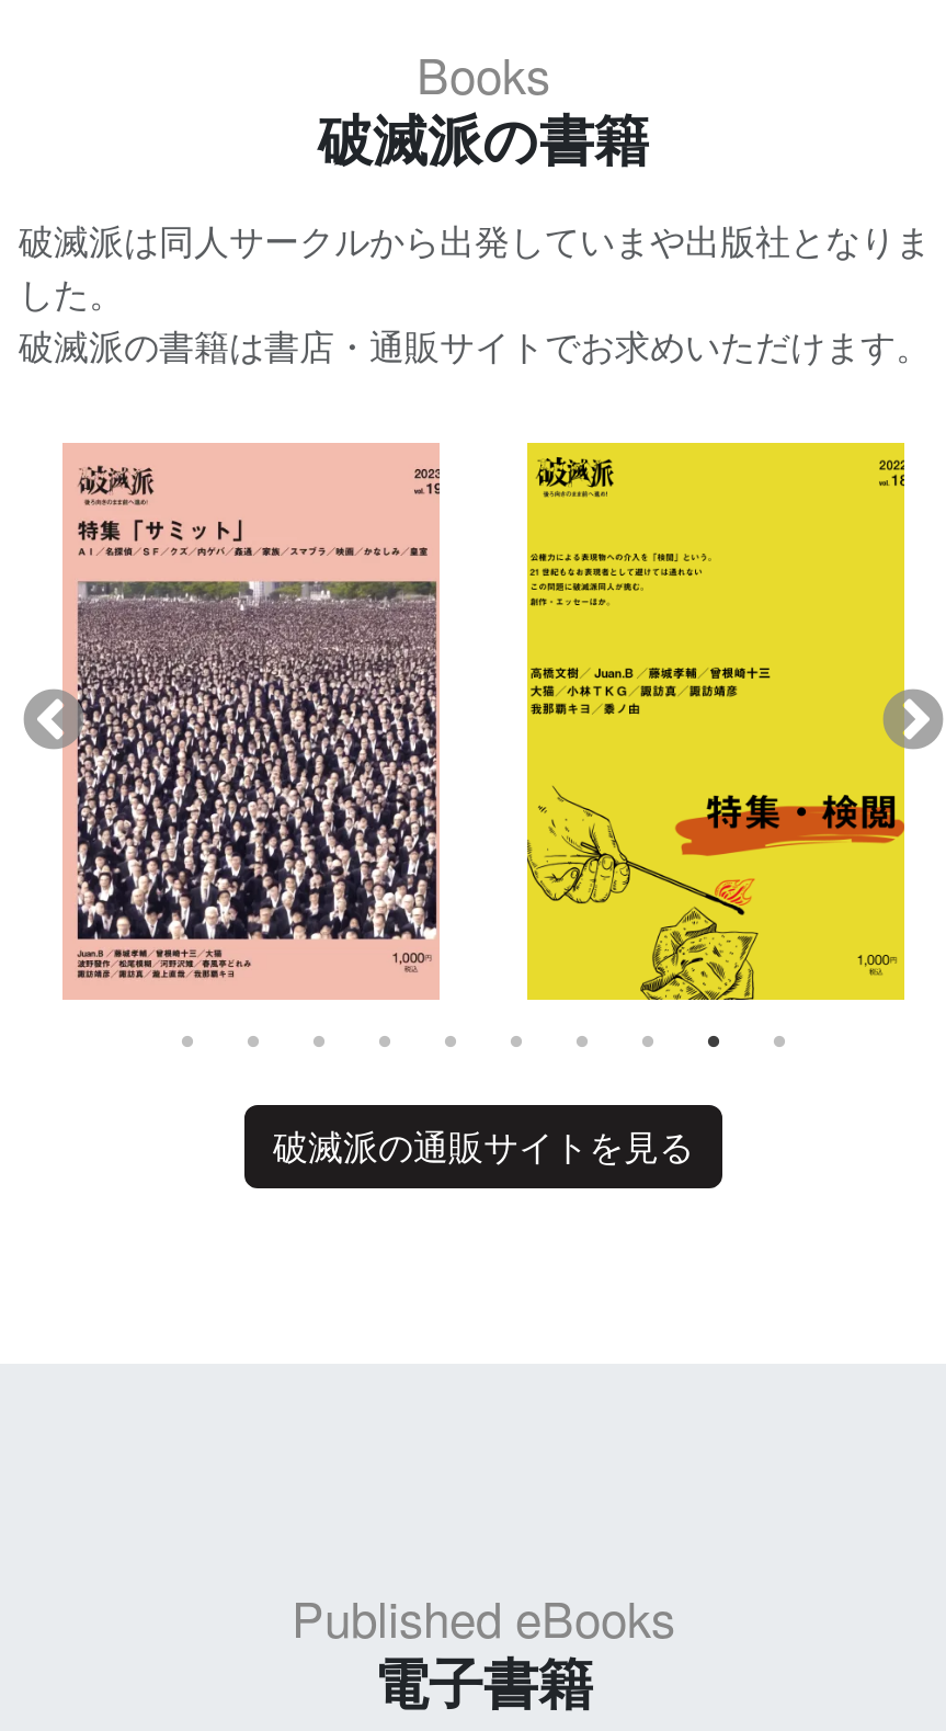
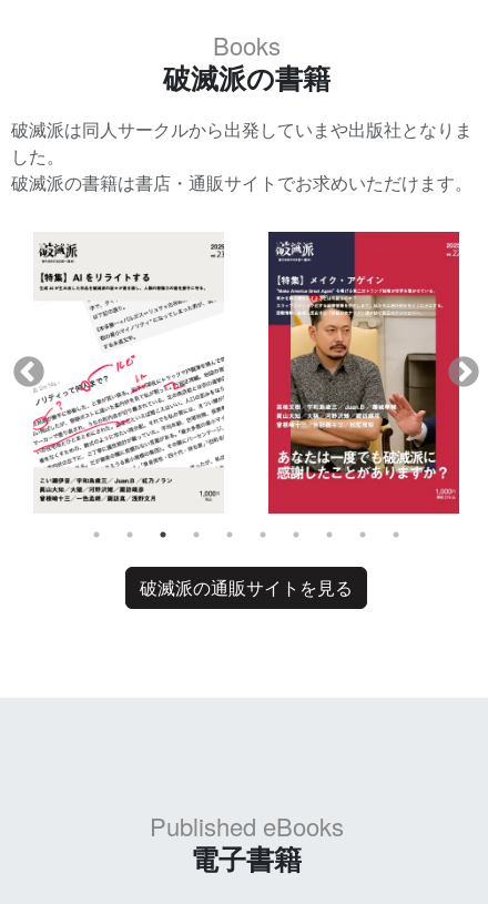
[62,443,442,1000] [image] -> [33,233,224,512] [image]
[525,441,907,1002] [image] -> [267,231,460,515] [image]

